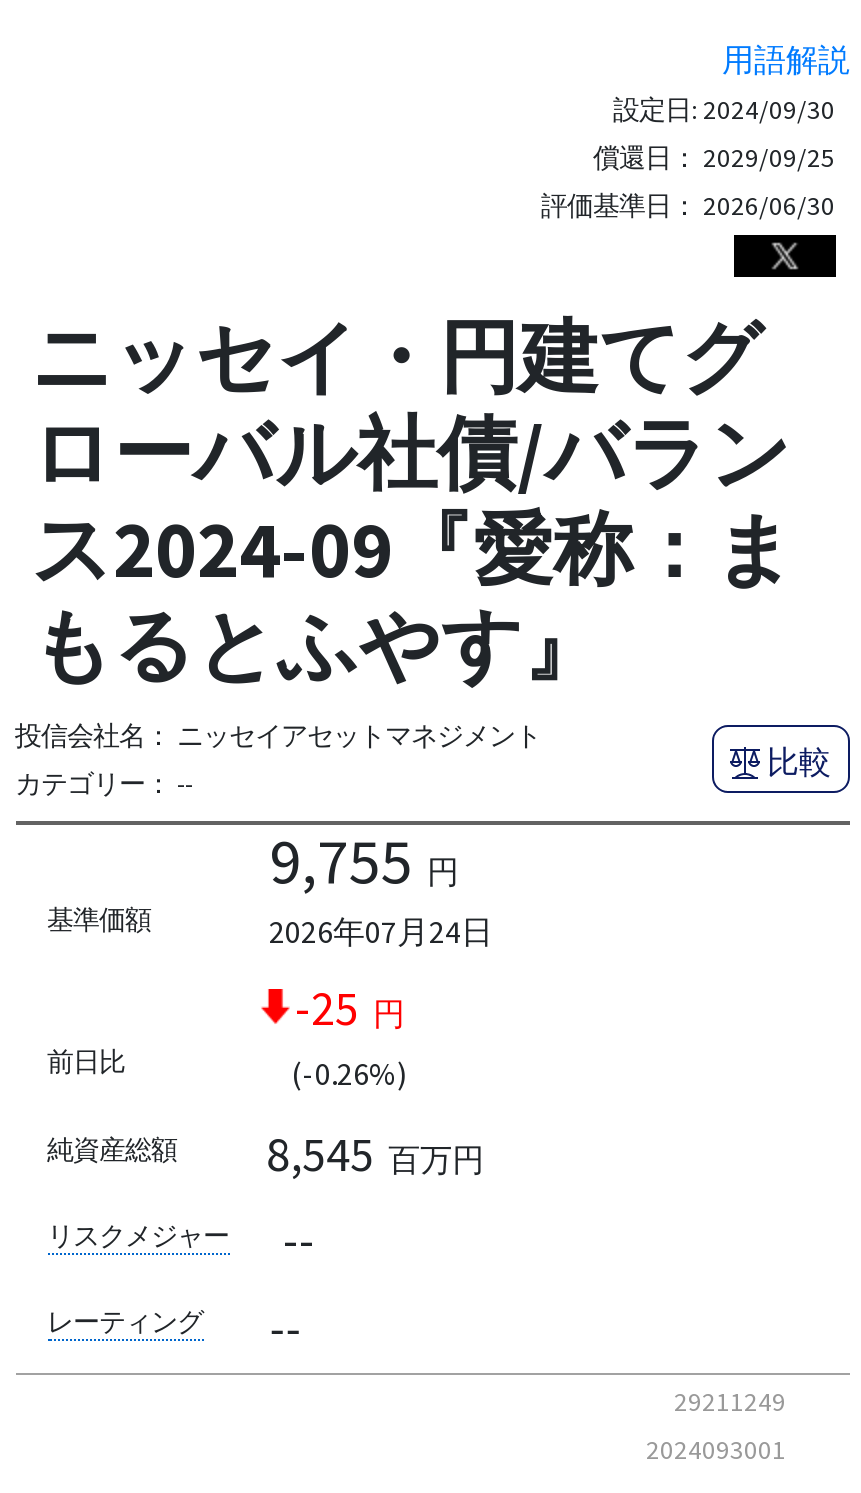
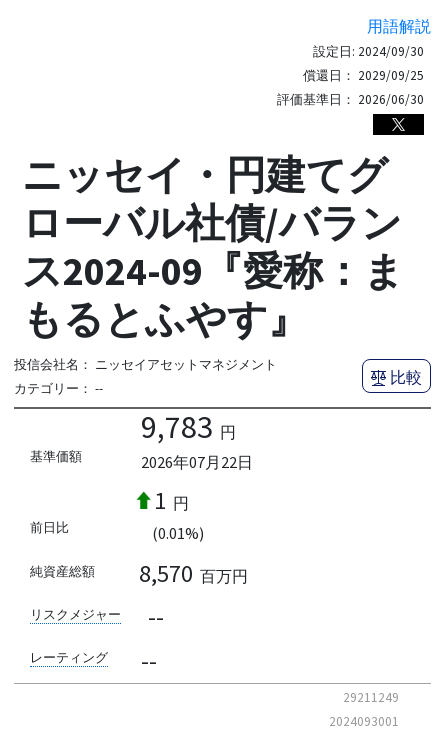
[269,820,459,900] 9,755 円 -> [140,407,235,447] 9,783 円
[269,910,493,950] 2026年07月24日 -> [140,452,252,472] 2026年07月22日
[295,976,405,1038] -25 円 -> [153,485,188,516] 1 円
[291,1052,407,1092] (-0.26%) -> [151,523,203,543] (0.01%)
[266,1123,484,1185] 8,545 百万円 -> [139,558,248,589] 8,570 百万円

